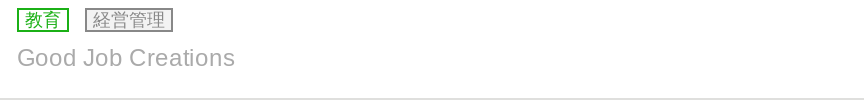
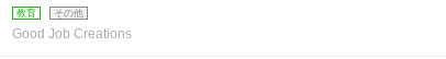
[93,10,165,30] 経営管理 -> [54,8,83,19] その他

